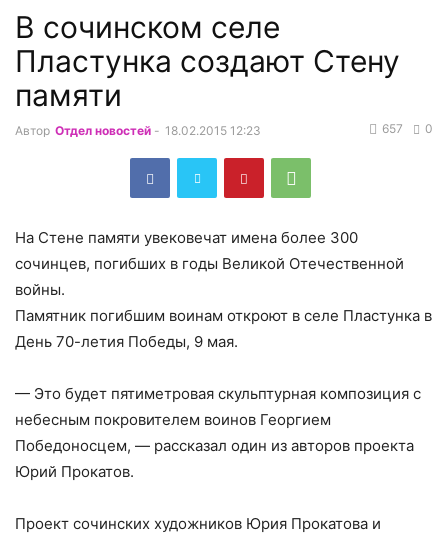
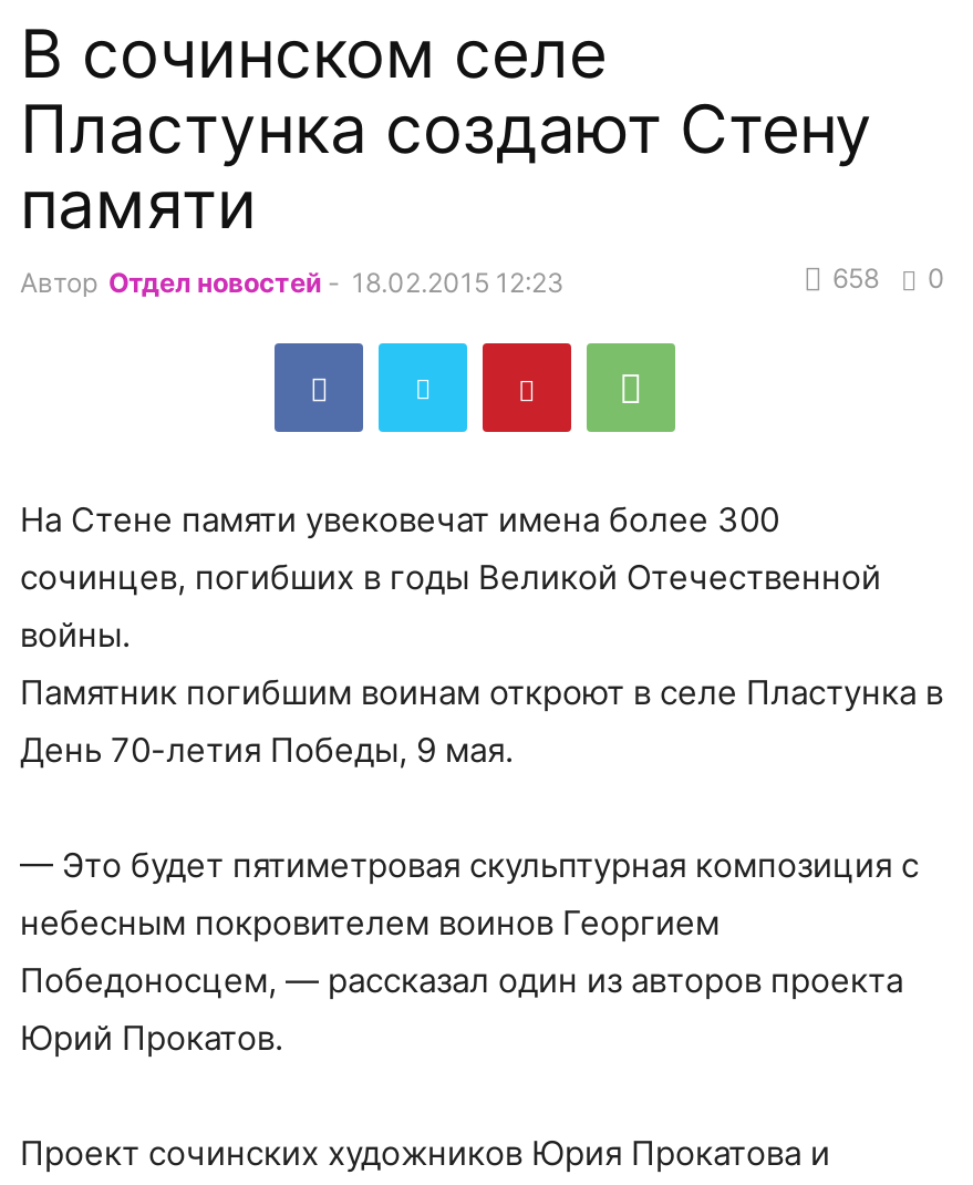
[382,121,433,136] 657 0 -> [832,261,945,295] 658 0

